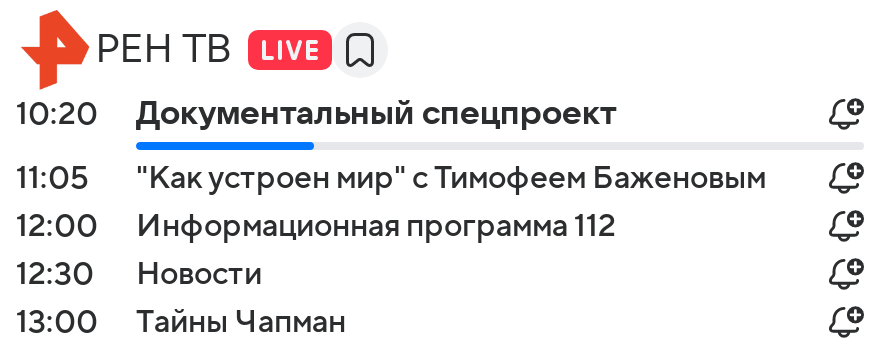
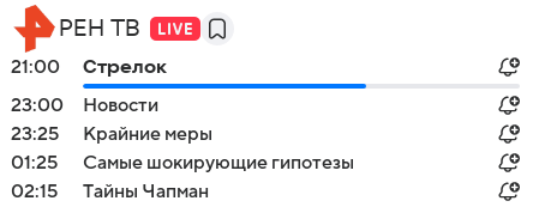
[16,96,616,132] 10:20 | Документальный спецпроект -> [11,56,167,78] 21:00 | Стрелок
[16,160,766,292] 11:05 | "Как устроен мир" с Тимофеем Баженовым | 12:00 | Информационная программа 112 | 12:30 -> [11,95,64,116] 23:00
moved [136,256,262,292] -> [83,95,158,116]: Новости
[16,304,98,340] 13:00 -> [11,123,354,202] 23:25 | Крайние меры | 01:25 | Самые шoкиpующие гипотезы | 02:15

